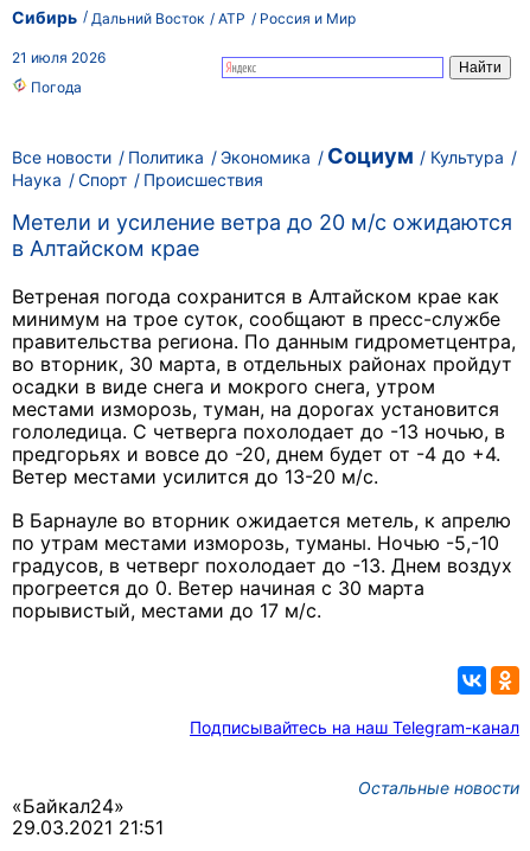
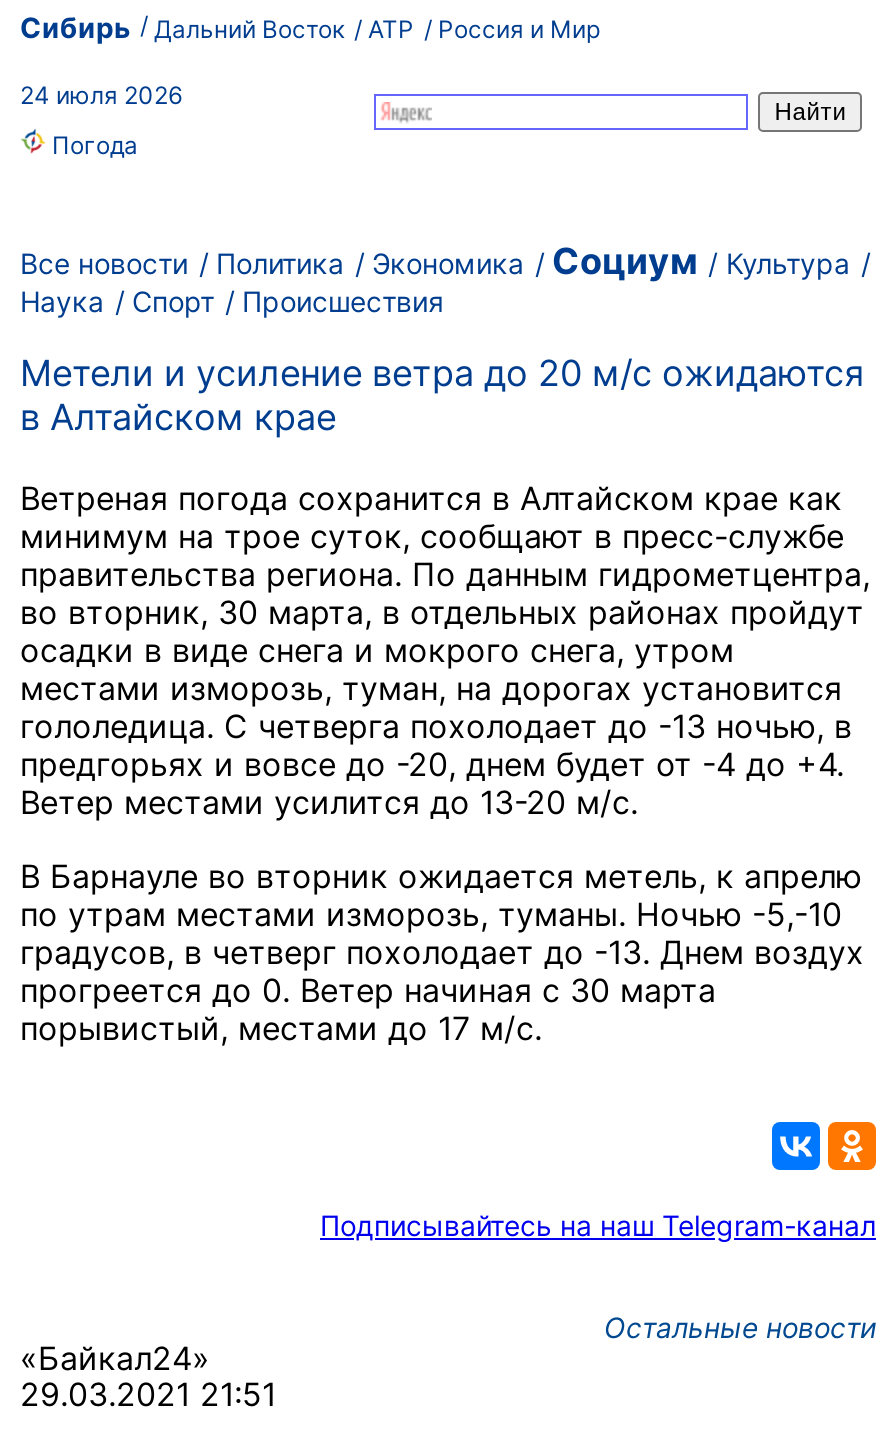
[12,49,106,66] 21 июля 2026 -> [20,80,182,110] 24 июля 2026

